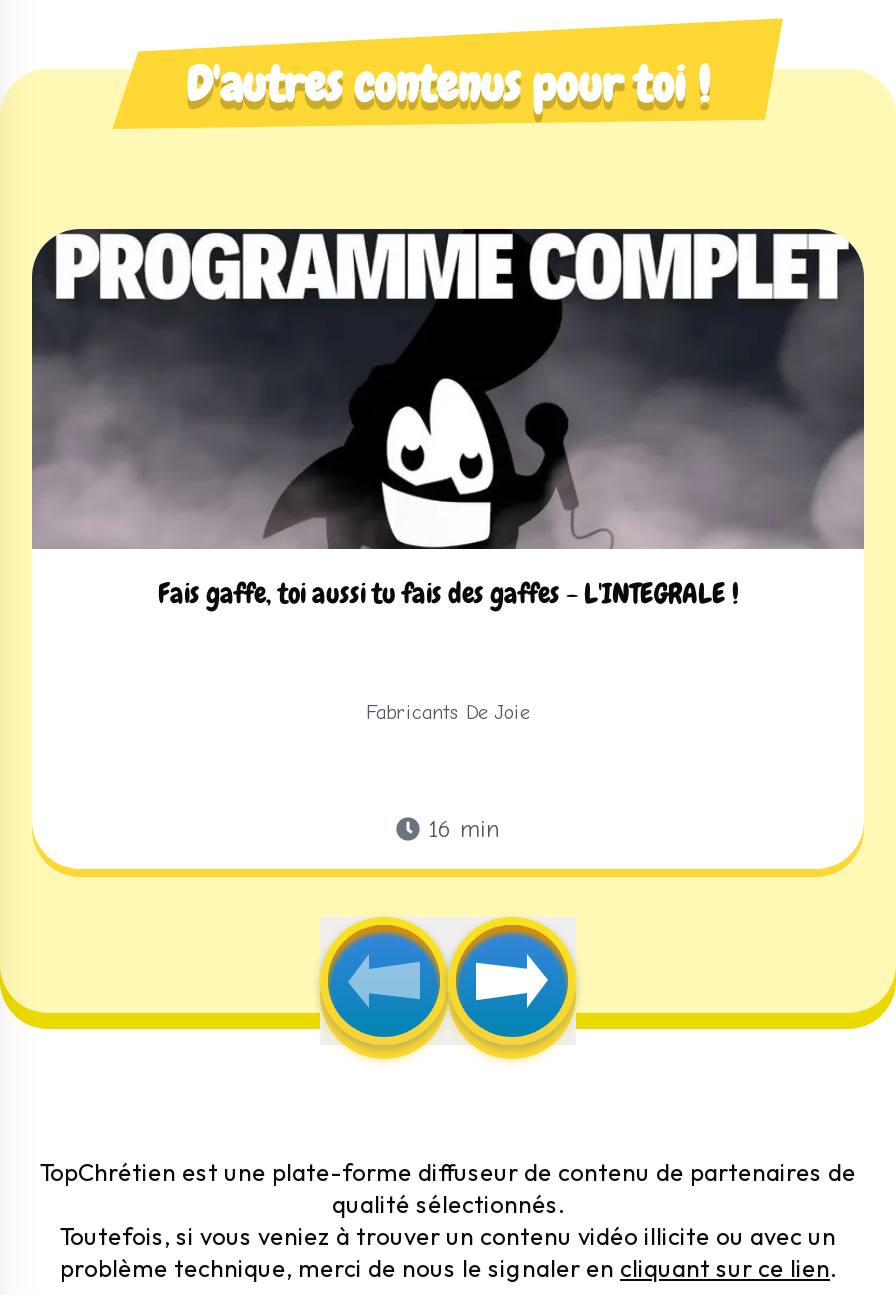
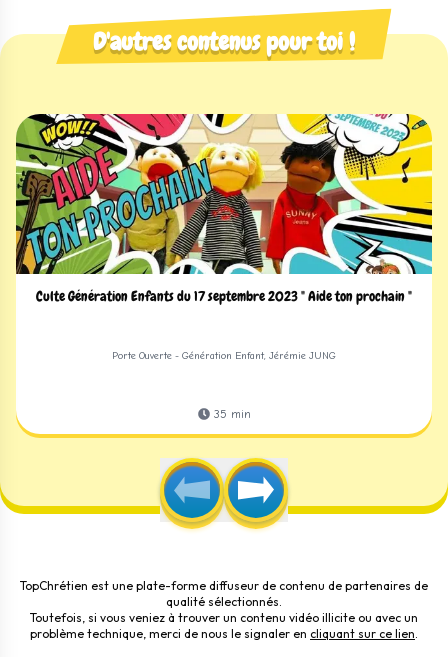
[30,227,866,611] [image] | Fais gaffe, toi aussi tu fais des gaffes - L'INTEGRALE ! -> [15,113,433,305] [image] | Culte Génération Enfants du 17 septembre 2023 " Aide ton prochain "
[366,700,530,724] Fabricants De Joie -> [112,349,336,361] Porte Ouverte - Génération Enfant, Jérémie JUNG
[428,815,500,843] 16 min -> [213,407,250,421] 35 min

